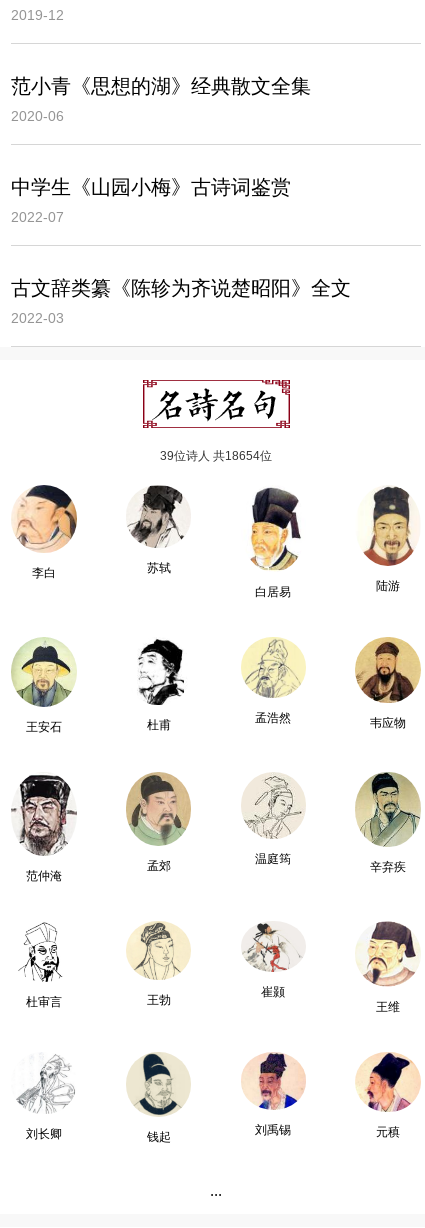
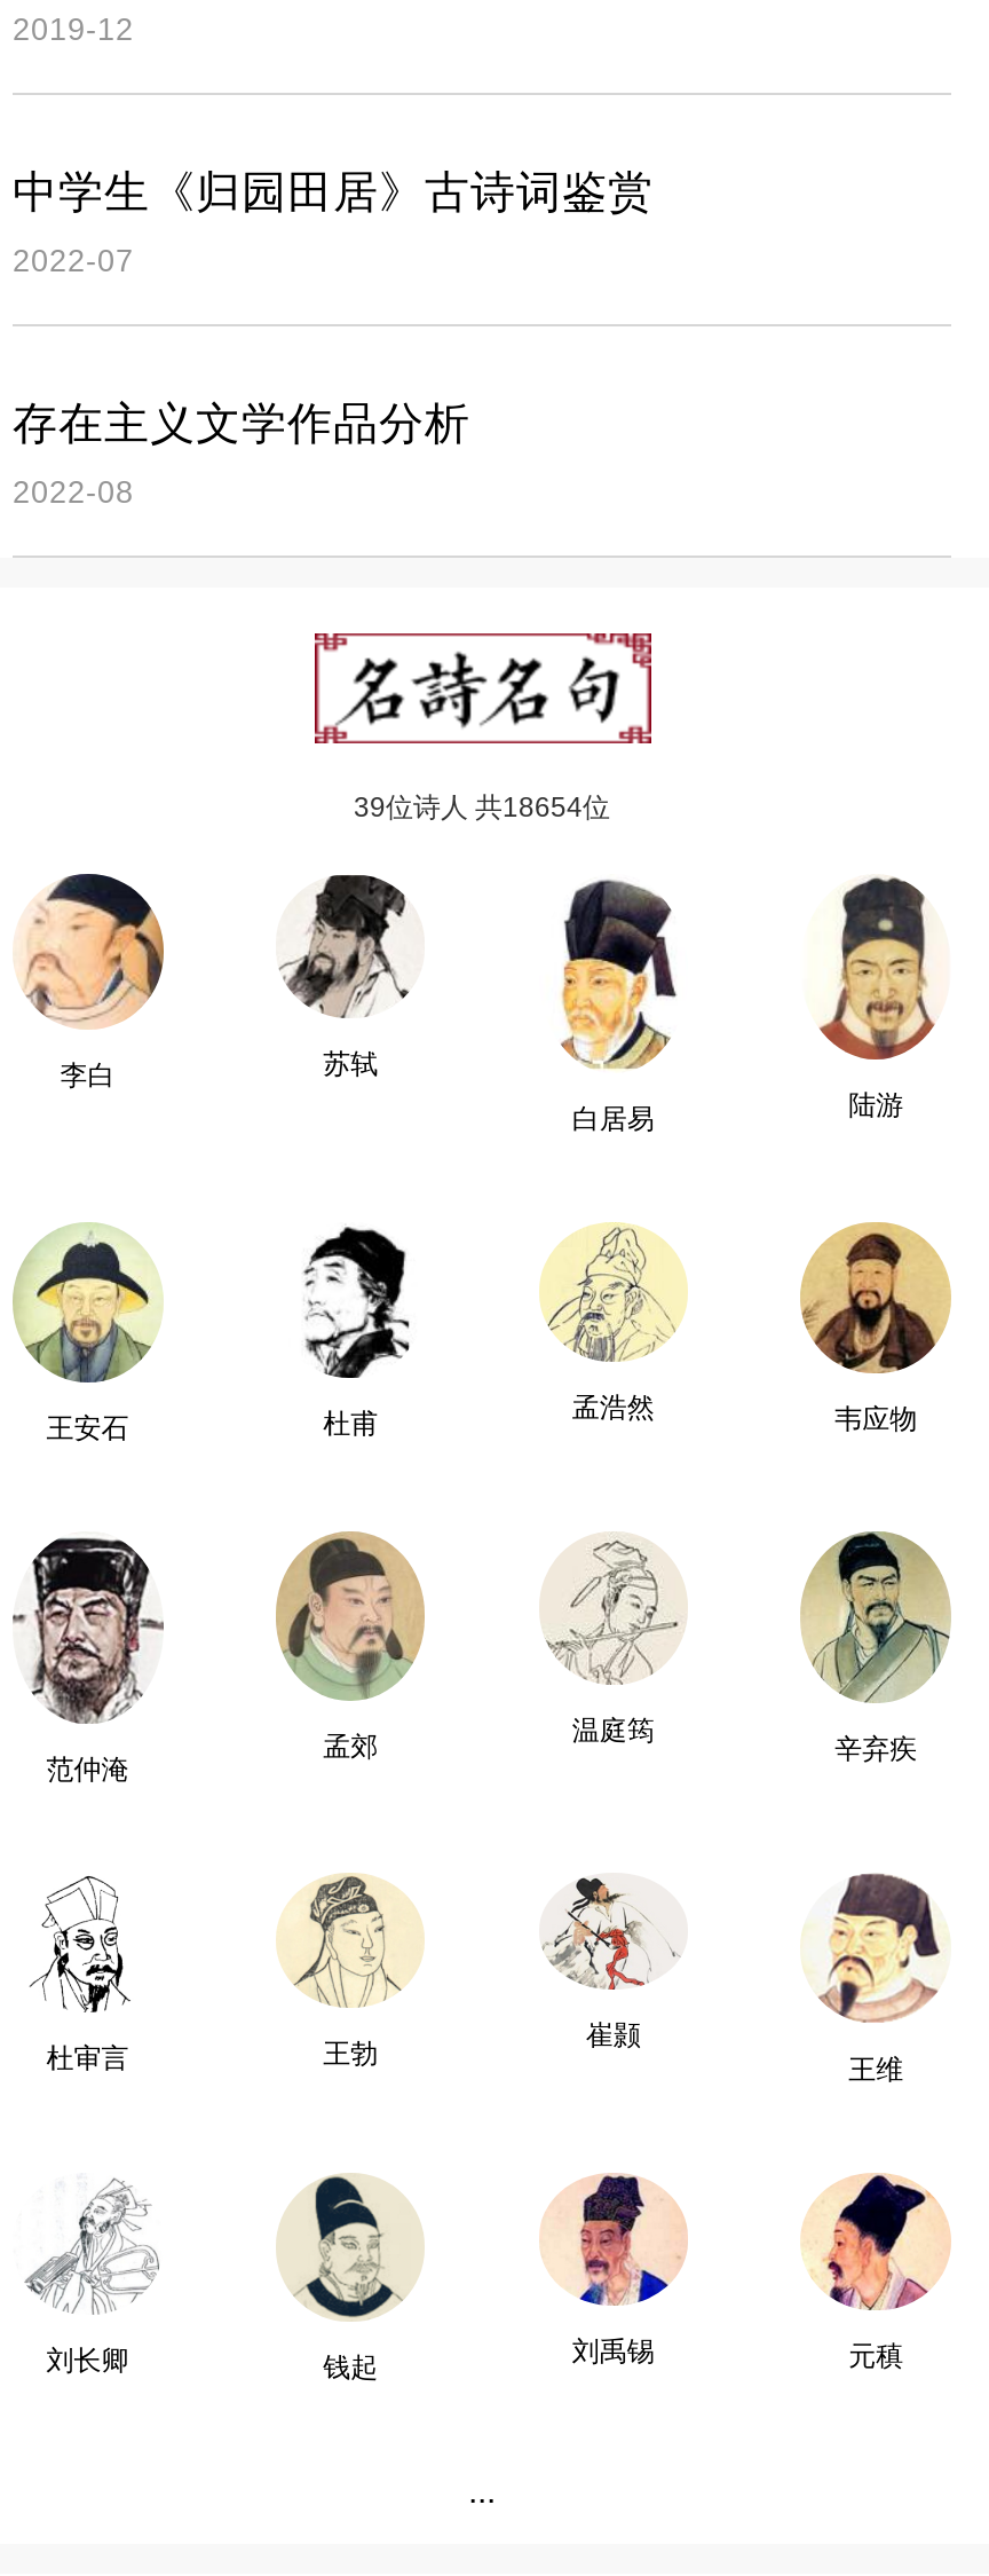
[11,75,311,198] 范小青《思想的湖》经典散文全集 | 2020-06 | 中学生《山园小梅》古诗词鉴赏 -> [13,167,654,217] 中学生《归园田居》古诗词鉴赏
[11,277,351,299] 古文辞类纂《陈轸为齐说楚昭阳》全文 -> [13,398,470,448] 存在主义文学作品分析
[11,311,64,326] 2022-03 -> [13,476,134,510] 2022-08

